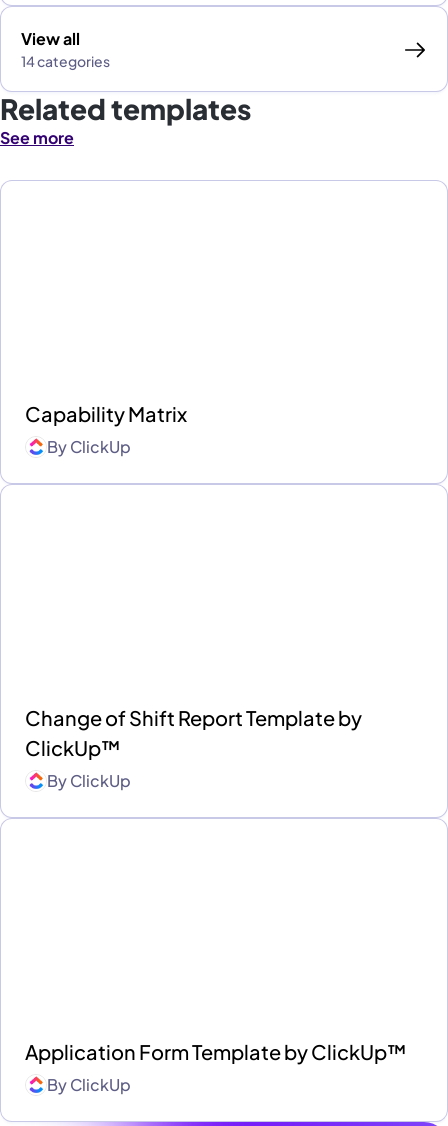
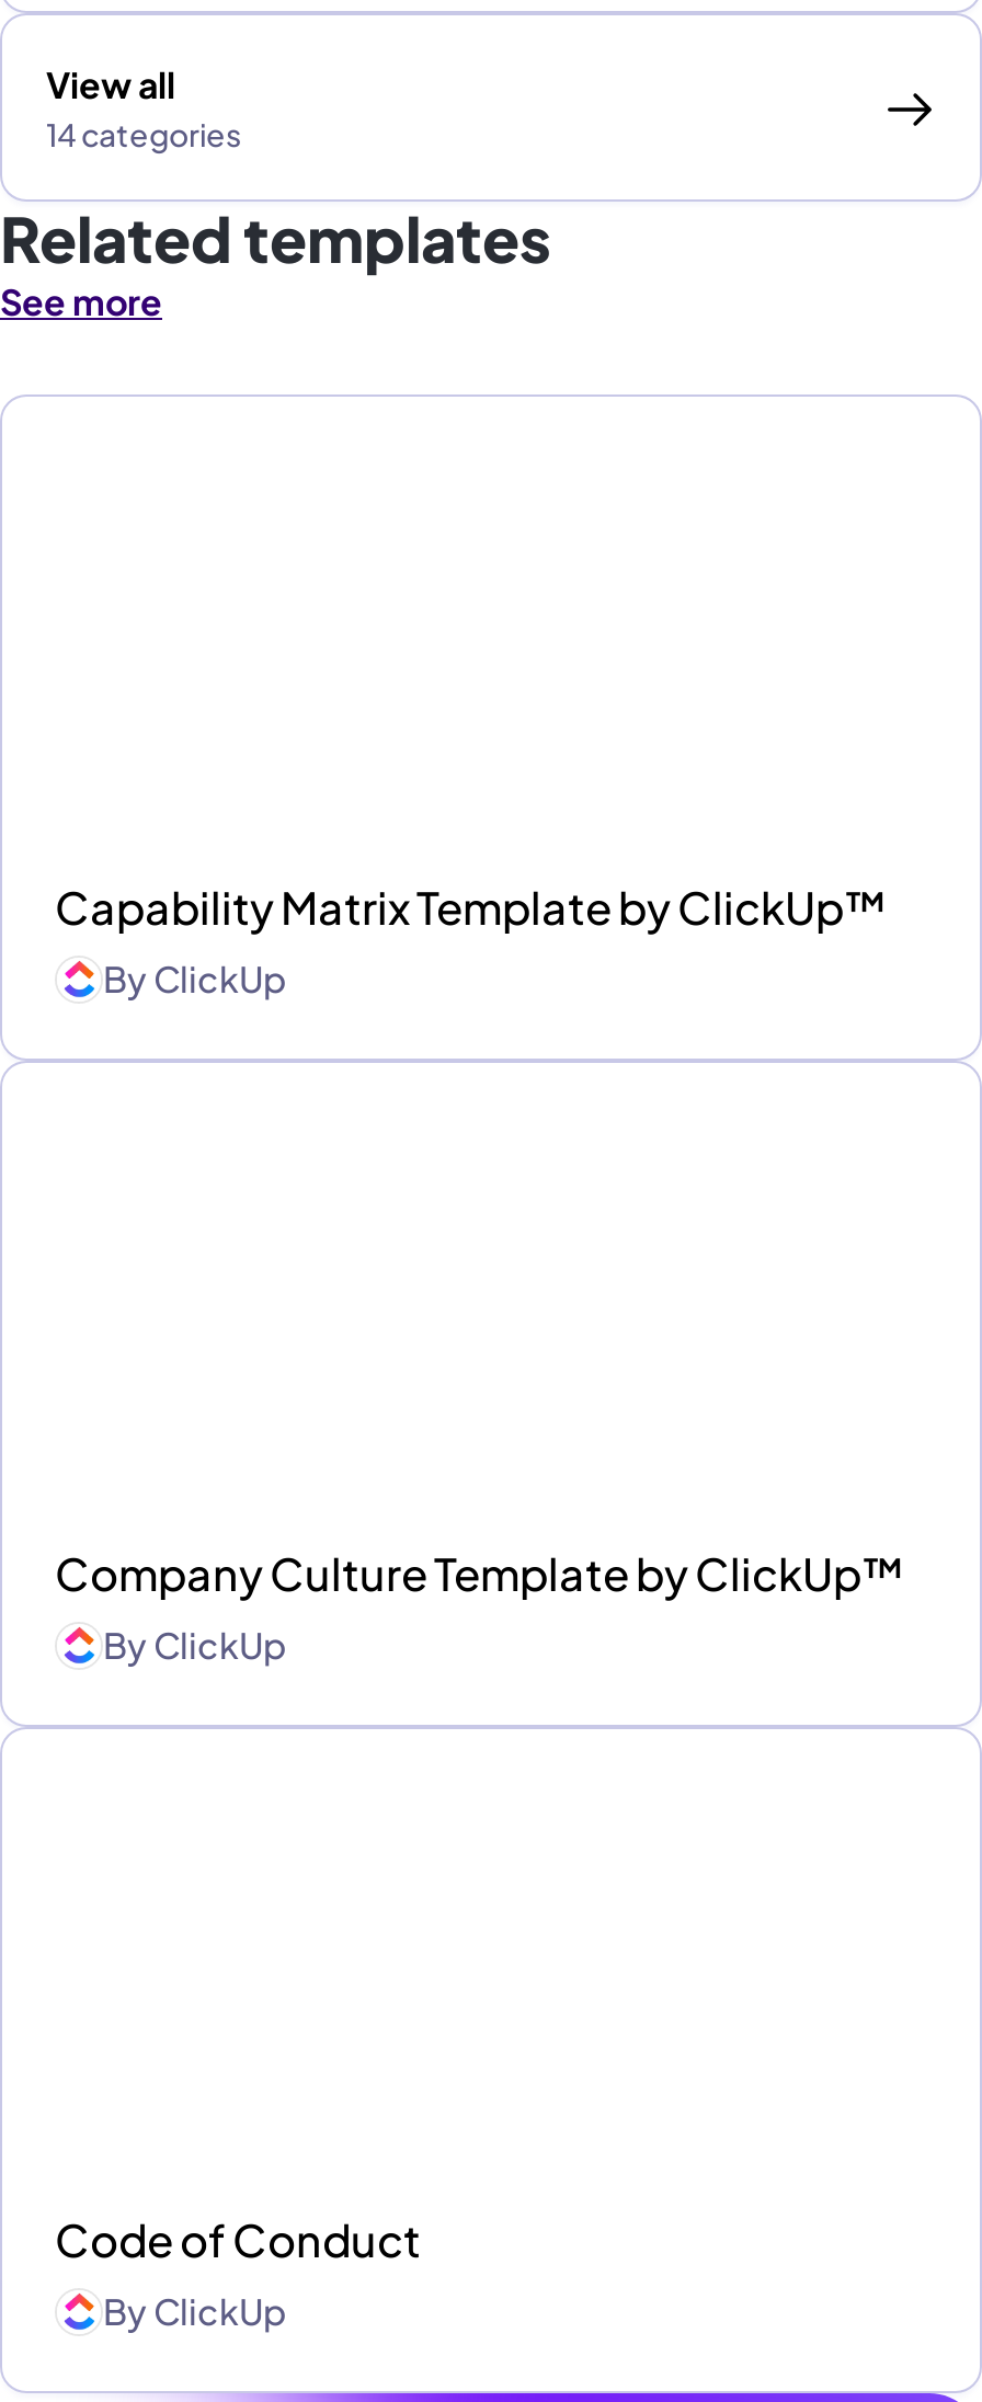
[25,401,187,426] Capability Matrix -> [55,880,888,935] Capability Matrix Template by ClickUp™
[25,705,362,760] Change of Shift Report Template by | ClickUp™ -> [55,1546,905,1601] Company Culture Template by ClickUp™
[25,1039,407,1064] Application Form Template by ClickUp™ -> [55,2212,421,2267] Code of Conduct

